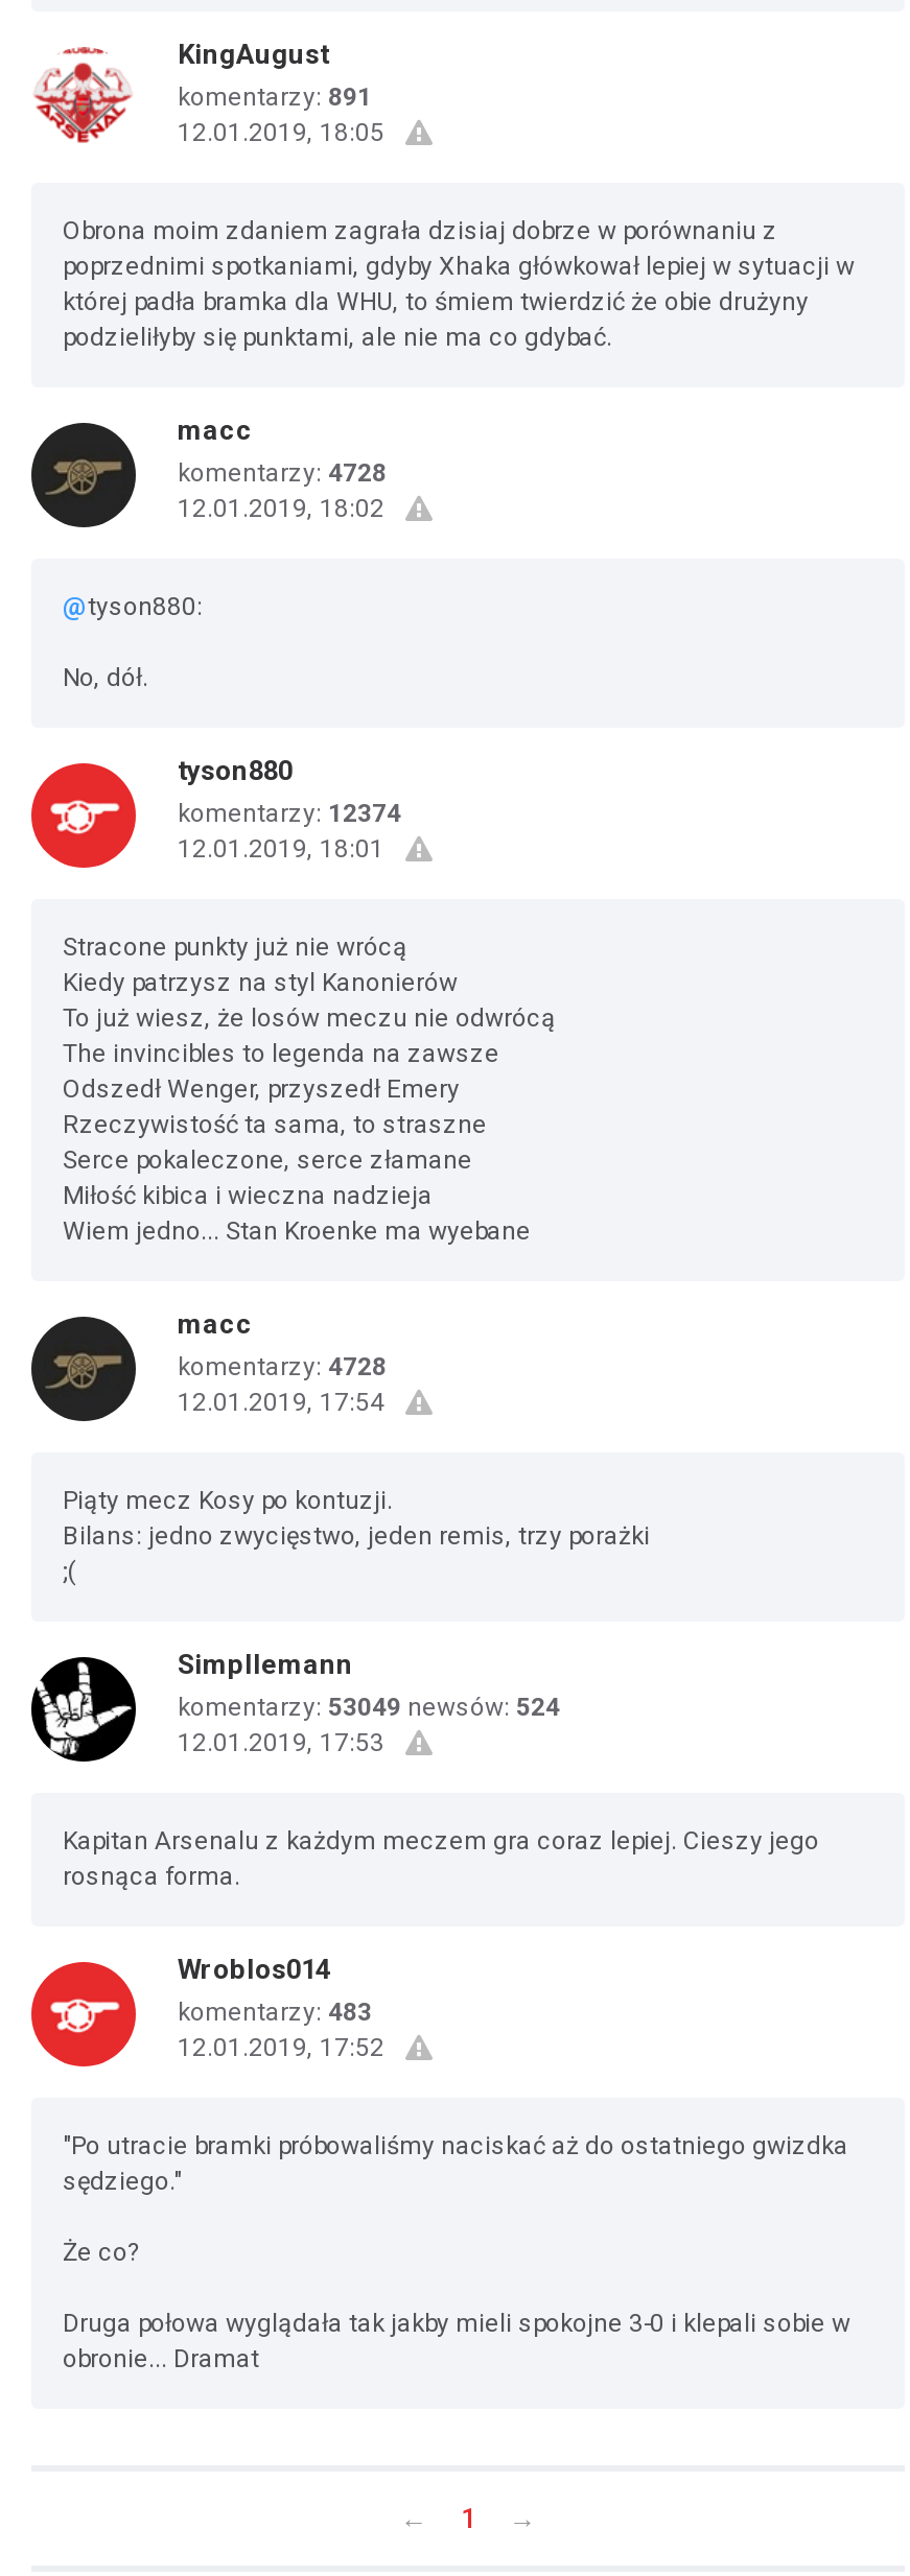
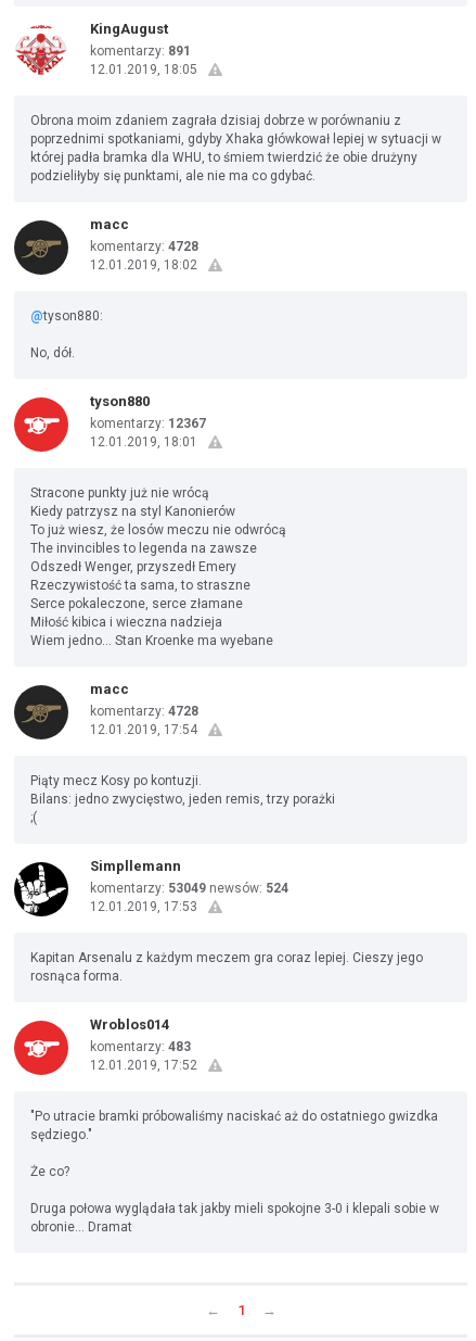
[178,799,401,828] komentarzy: 12374 -> [90,416,206,431] komentarzy: 12367

